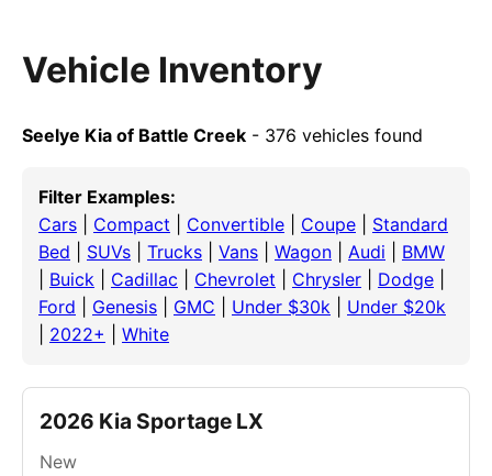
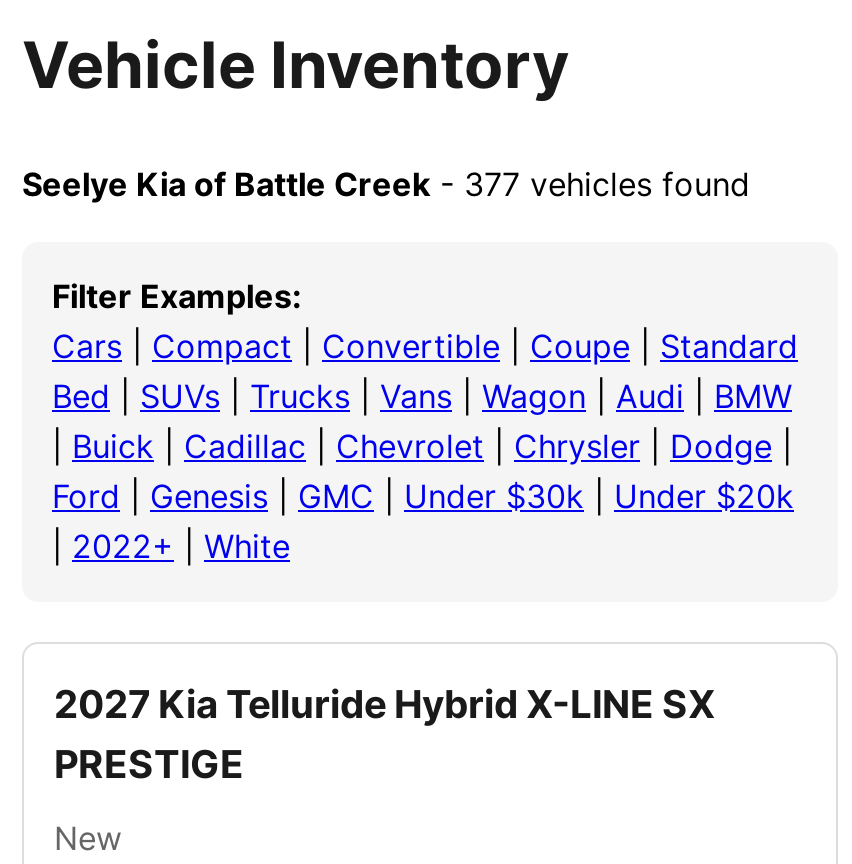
[22,124,423,146] Seelye Kia of Battle Creek - 376 vehicles found -> [22,164,750,204] Seelye Kia of Battle Creek - 377 vehicles found
[40,408,264,434] 2026 Kia Sportage LX -> [54,680,716,788] 2027 Kia Telluride Hybrid X-LINE SX | PRESTIGE

